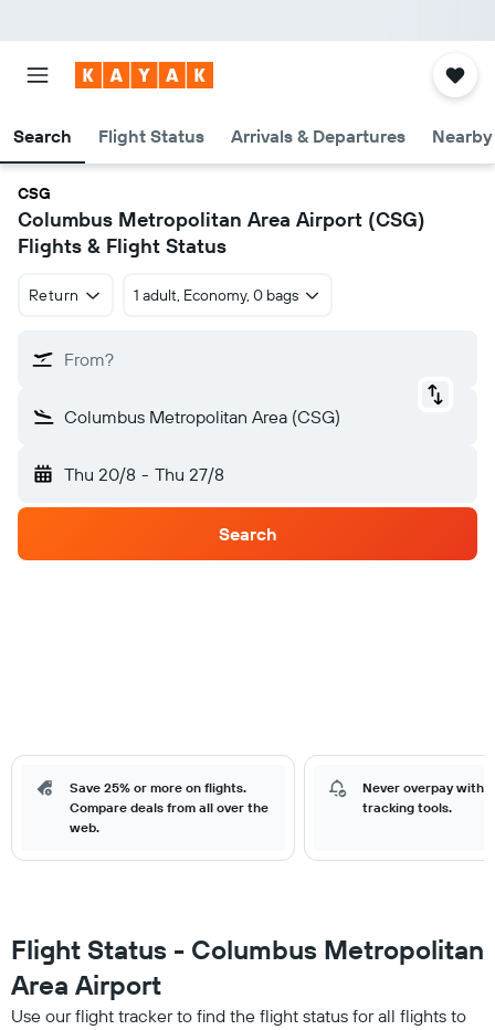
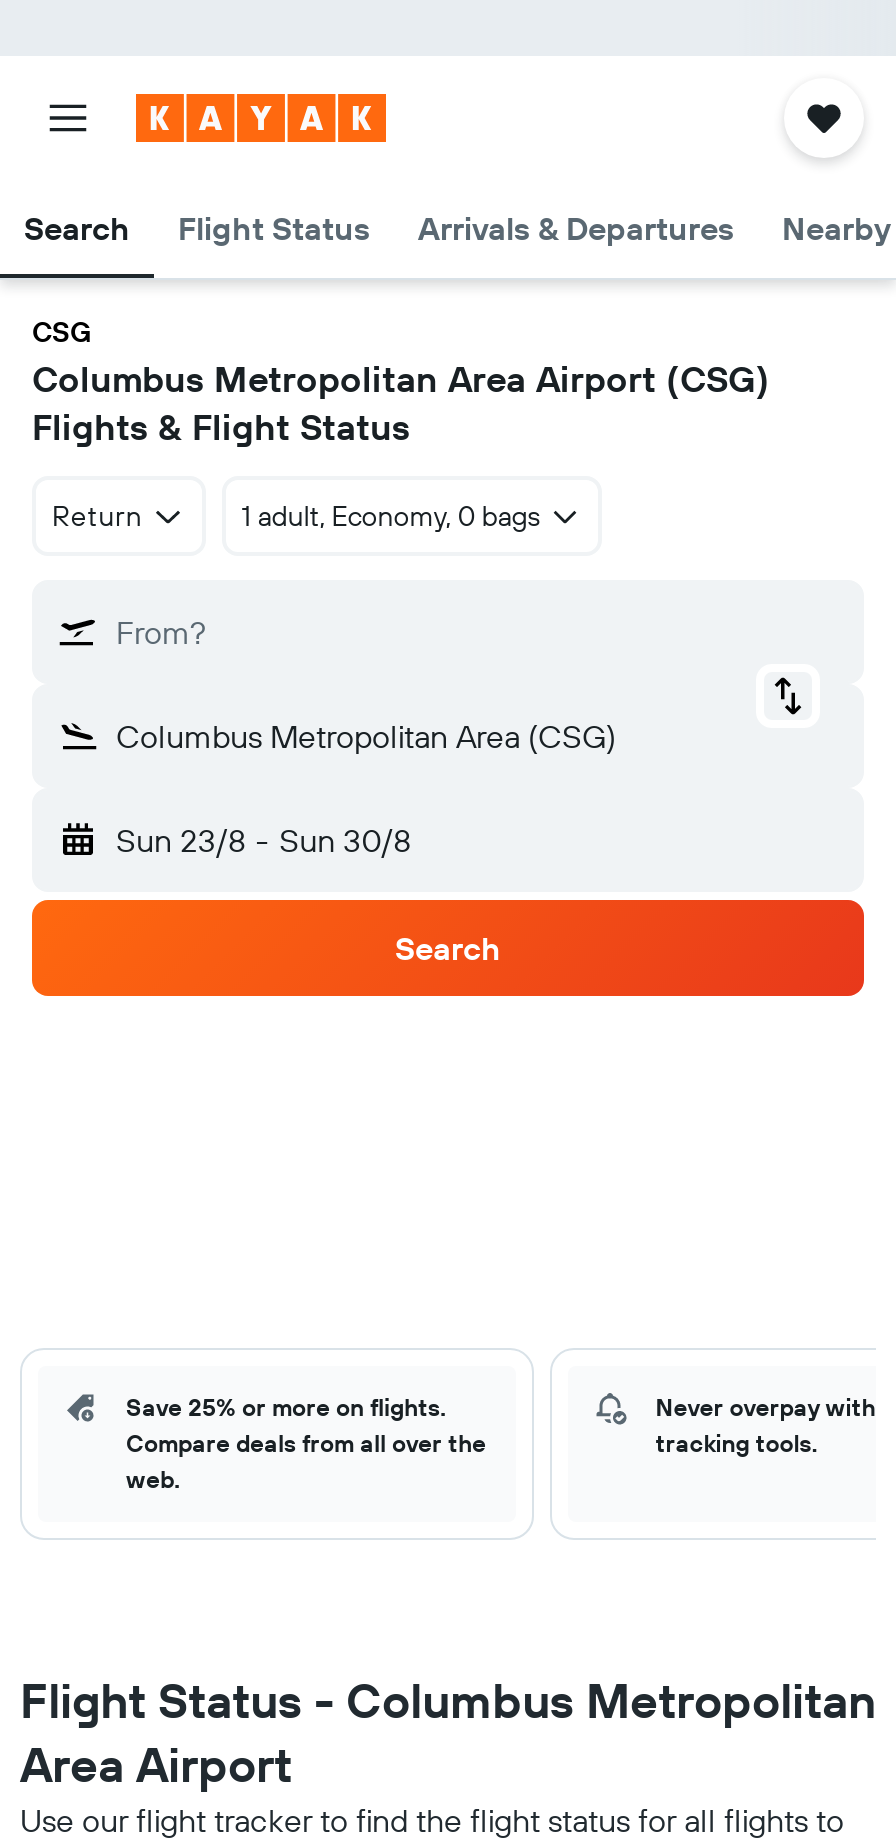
[64,463,224,485] Thu 20/8 - Thu 27/8 -> [116,820,411,860] Sun 23/8 - Sun 30/8

